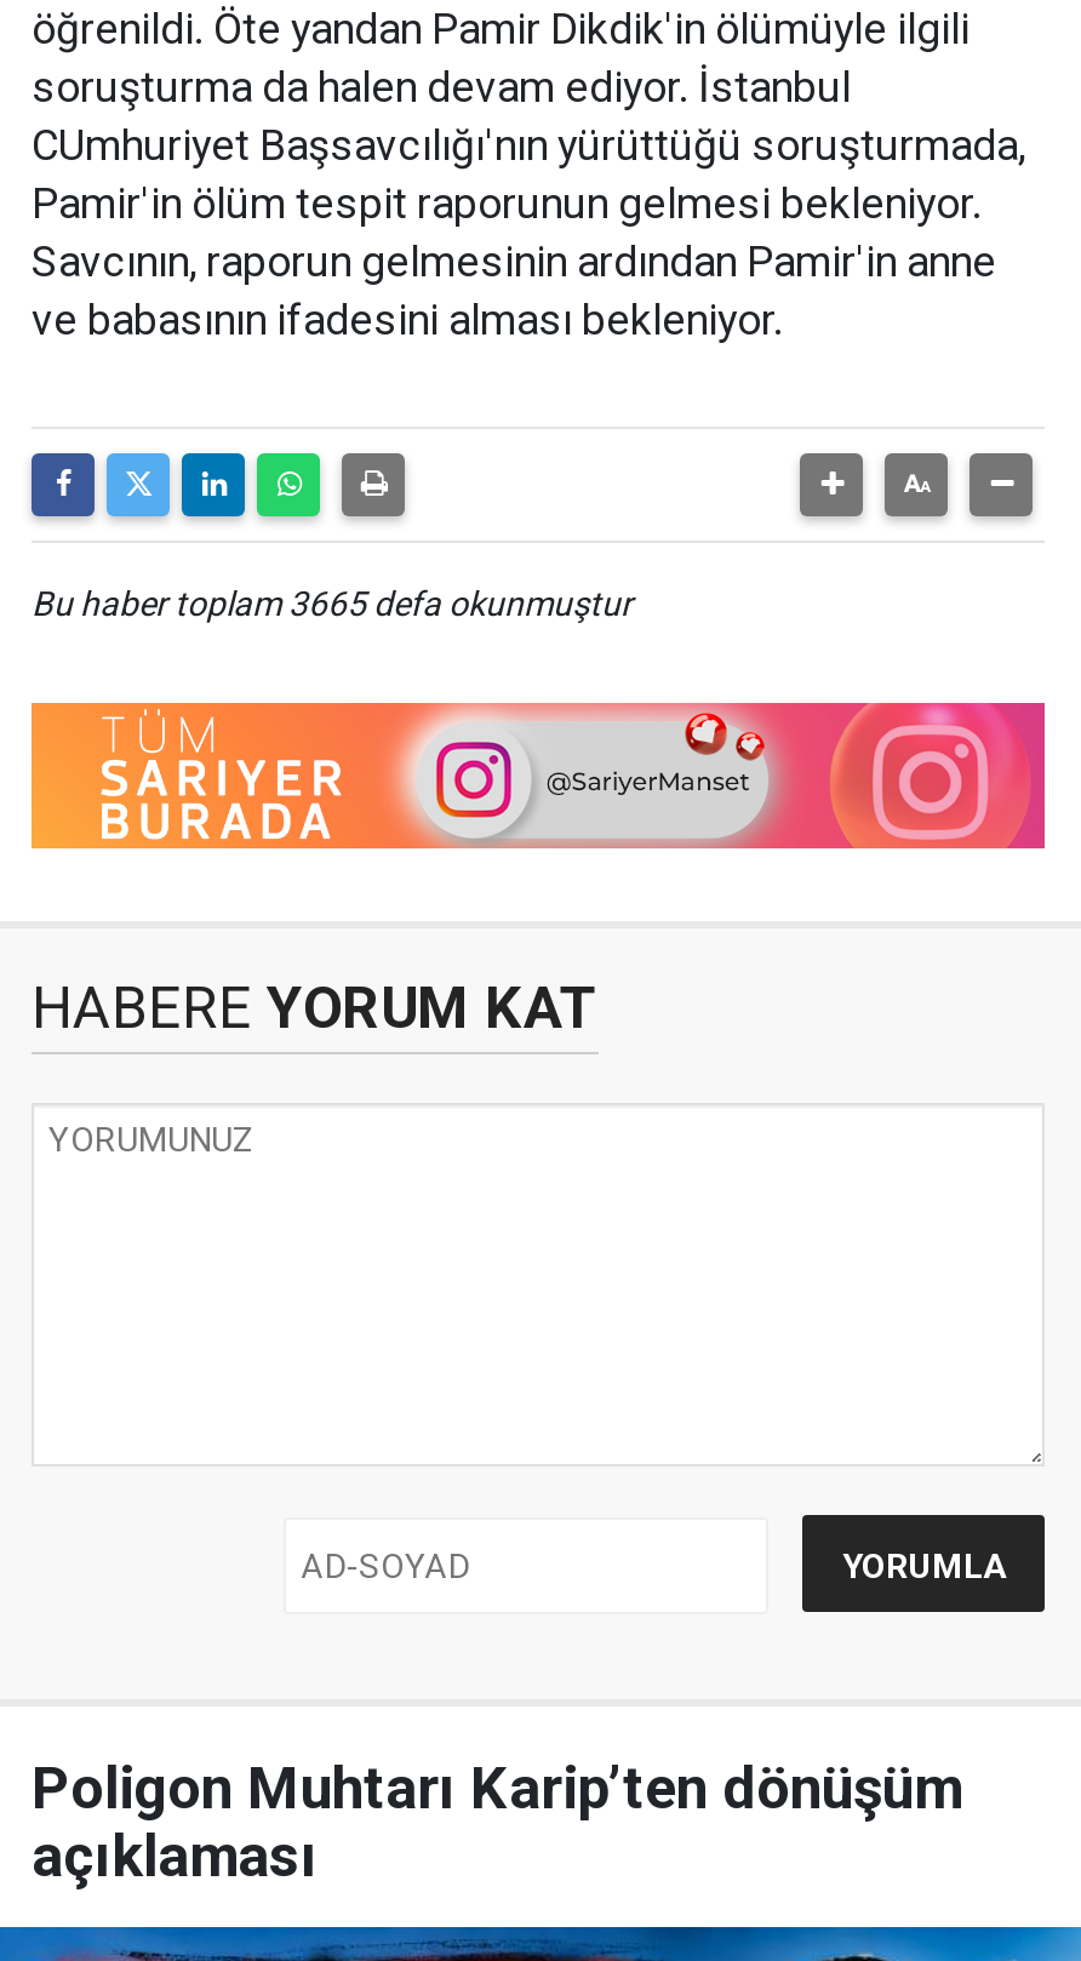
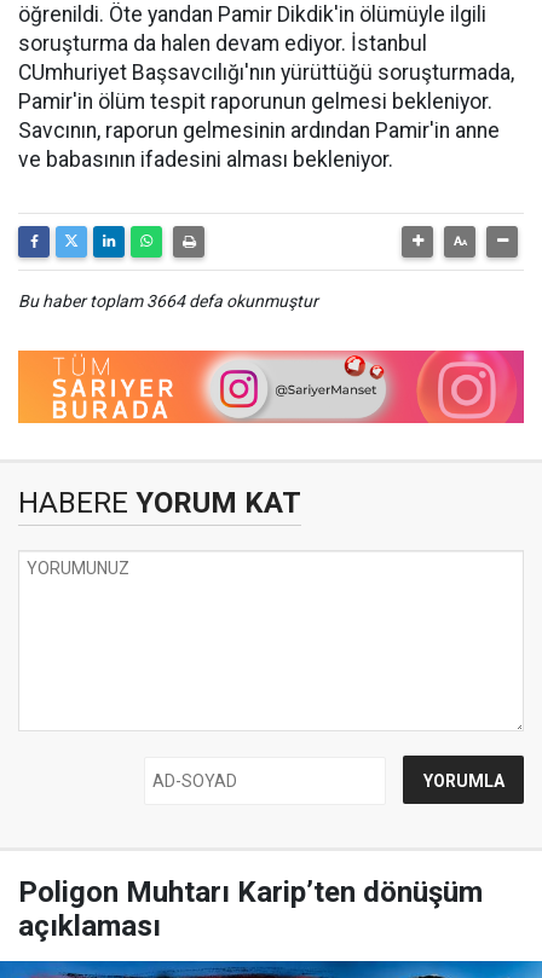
[32,584,633,623] Bu haber toplam 3665 defa okunmuştur -> [18,291,318,311] Bu haber toplam 3664 defa okunmuştur

